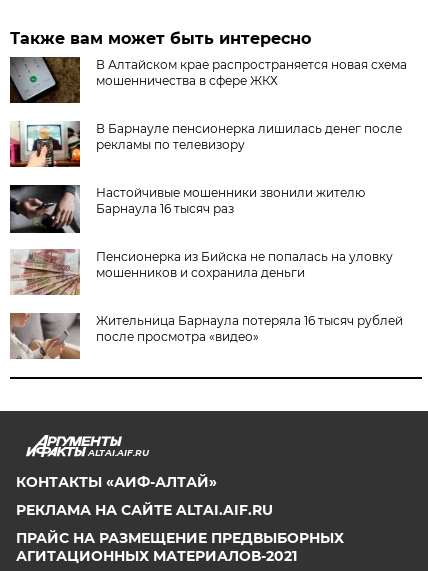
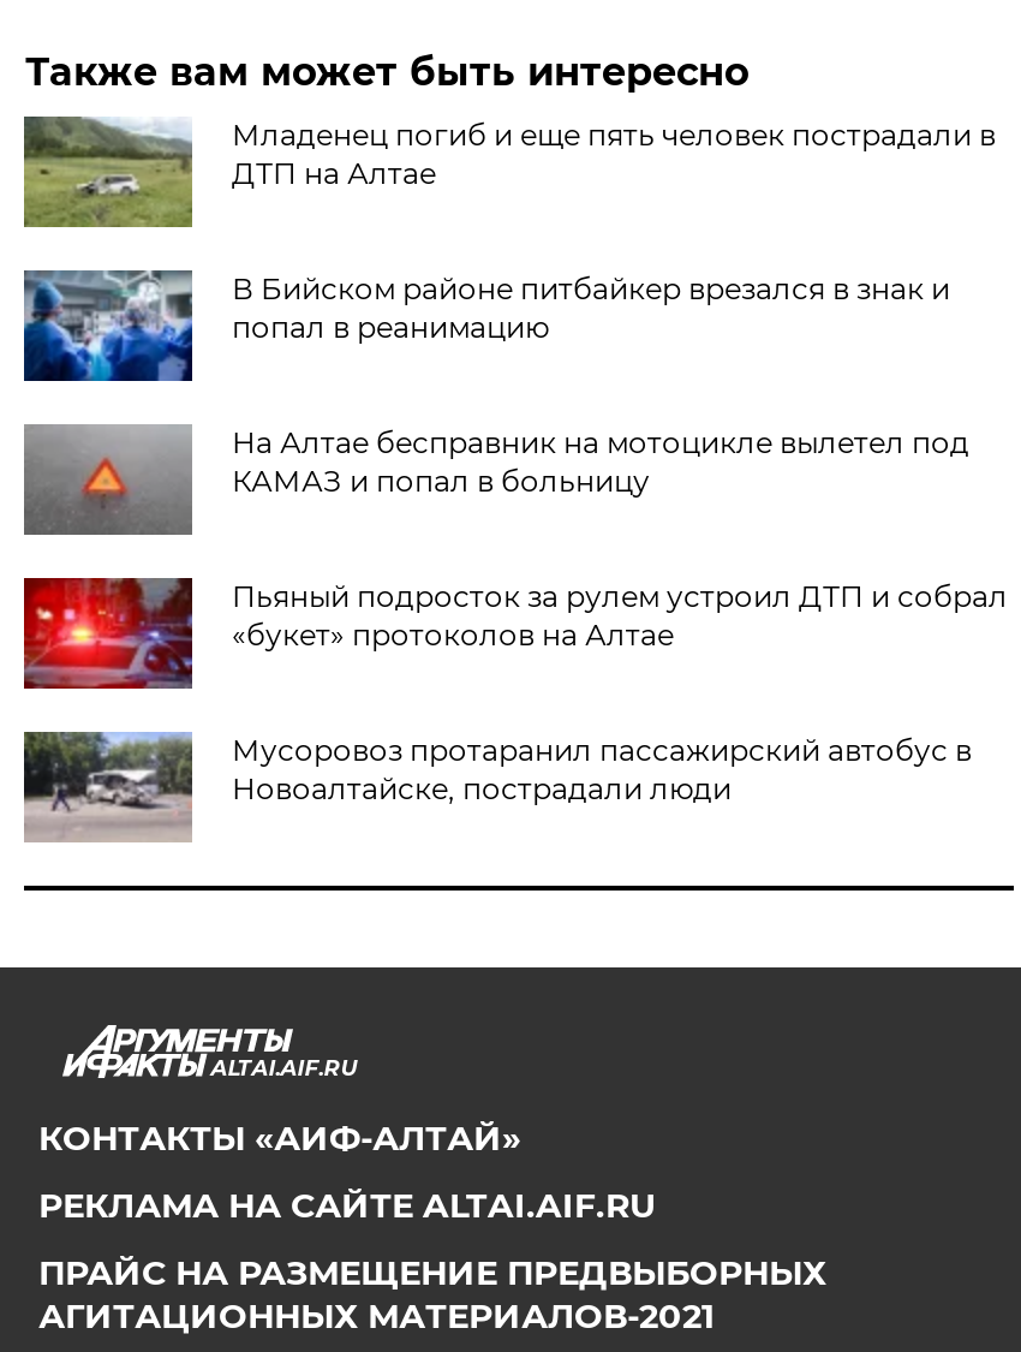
[9,56,407,104] [image] | В Алтайском крае распространяется новая схема | мошенничества в сфере ЖКХ -> [22,117,996,230] [image] | Младенец погиб и еще пять человек пострадали в | ДТП на Алтае
[9,121,402,168] [image] | В Барнауле пенсионерка лишилась денег после | рекламы по телевизору -> [22,268,950,383] [image] | В Бийском районе питбайкер врезался в знак и | попал в реанимацию
[10,185,365,234] [image] | Настойчивые мошенники звонили жителю | Барнаула 16 тысяч раз -> [22,424,969,540] [image] | На Алтае бесправник на мотоцикле вылетел под | КАМАЗ и попал в больницу
[10,249,393,296] [image] | Пенсионерка из Бийска не попалась на уловку | мошенников и сохранила деньги -> [22,576,1008,691] [image] | Пьяный подросток за рулем устроил ДТП и собрал | «букет» протоколов на Алтае
[9,312,403,359] [image] | Жительница Барнаула потеряла 16 тысяч рублей | после просмотра «видео» -> [22,732,972,840] [image] | Мусоровоз протаранил пассажирский автобус в | Новоалтайске, пострадали люди

